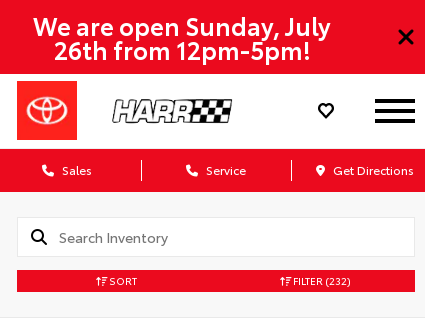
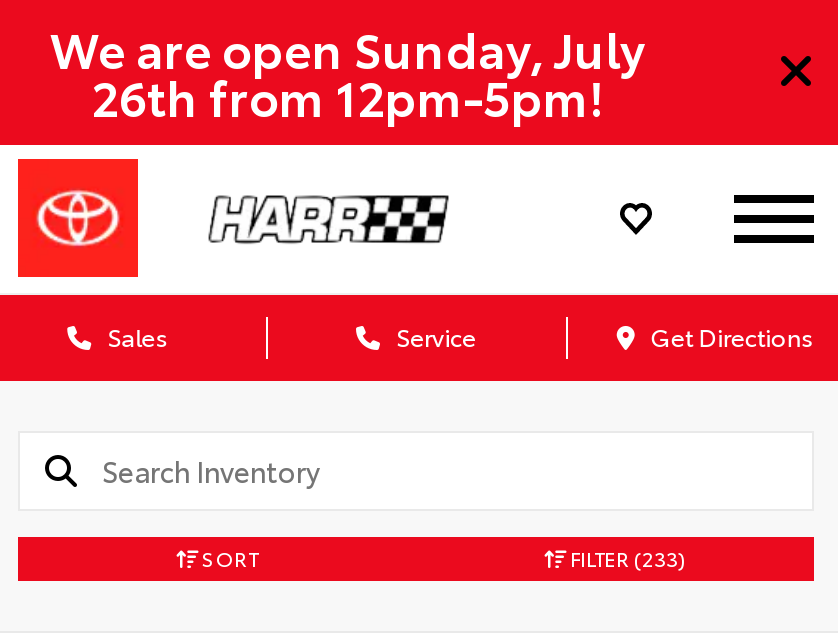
[291,273,351,288] FILTER (232) -> [566,543,686,573] FILTER (233)

